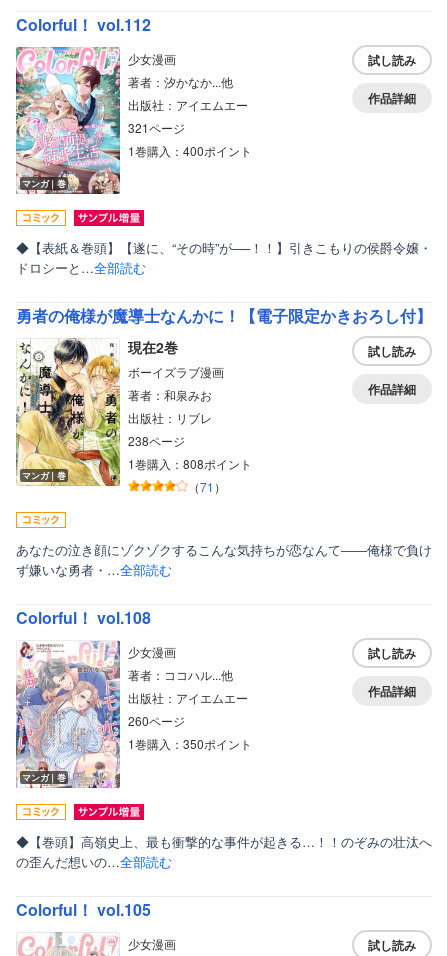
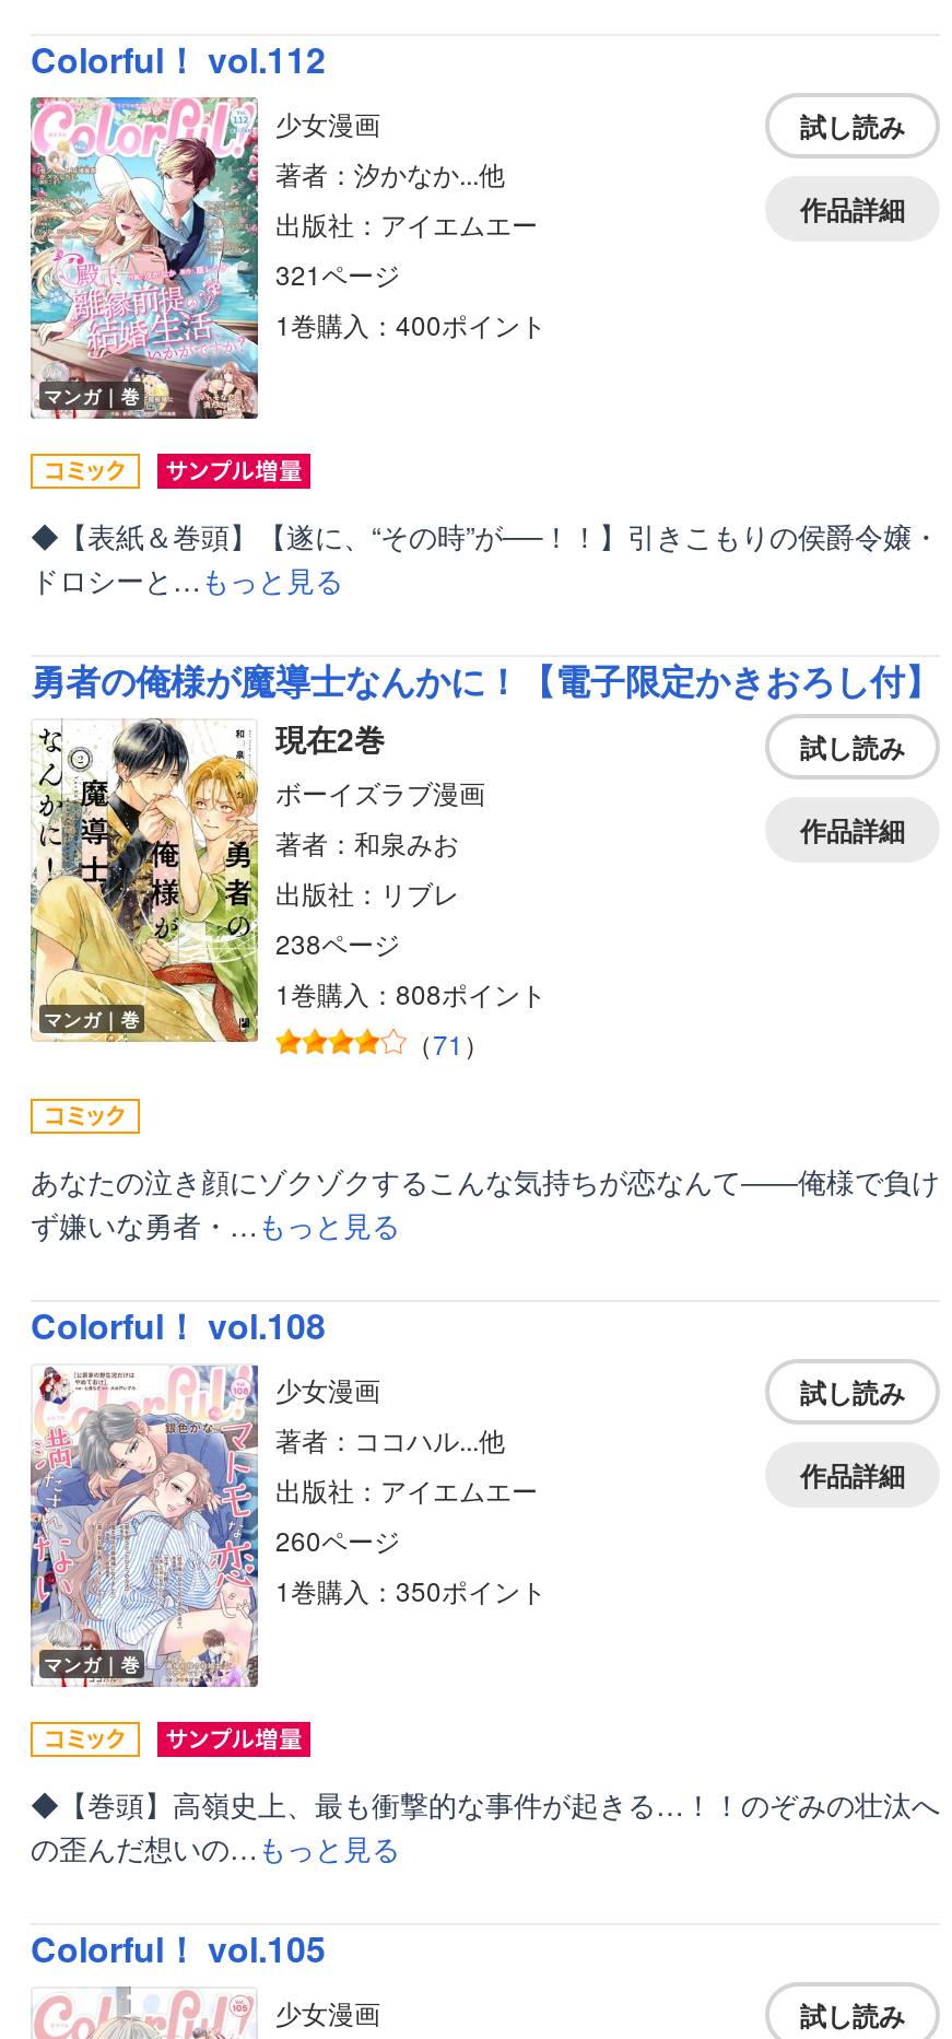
[16,258,146,277] ドロシーと…全部読む -> [31,560,343,601] ドロシーと…もっと見る
[16,560,172,579] ず嫌いな勇者・…全部読む -> [31,1205,400,1246] ず嫌いな勇者・…もっと見る
[16,852,172,871] の歪んだ想いの…全部読む -> [31,1827,400,1868] の歪んだ想いの…もっと見る

